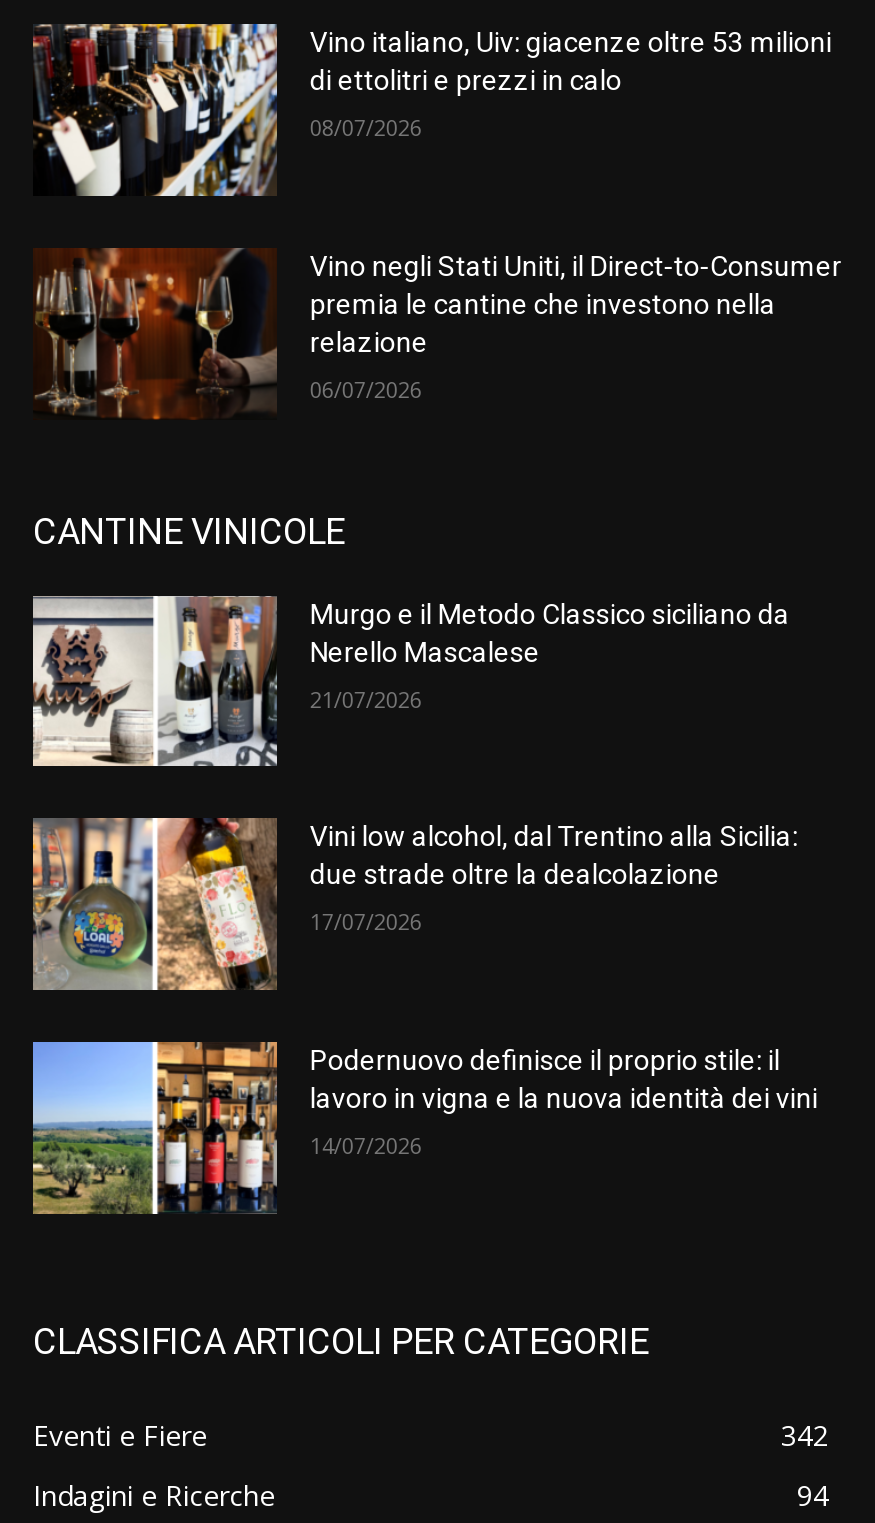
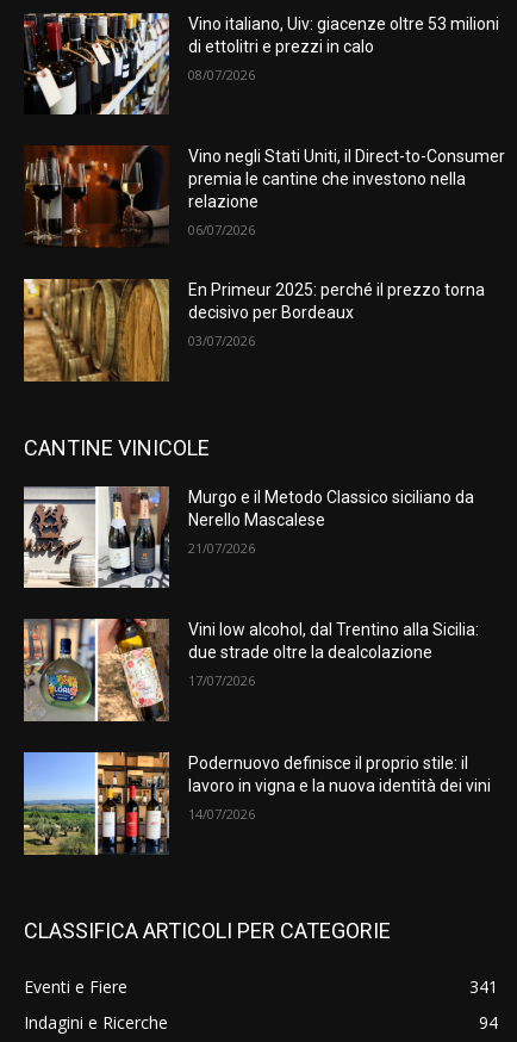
none -> [23,278,485,383] [image] | En Primeur 2025: perché il prezzo torna | decisivo per Bordeaux | 03/07/2026
[781,1415,829,1453] 342 -> [469,975,498,998] 341

